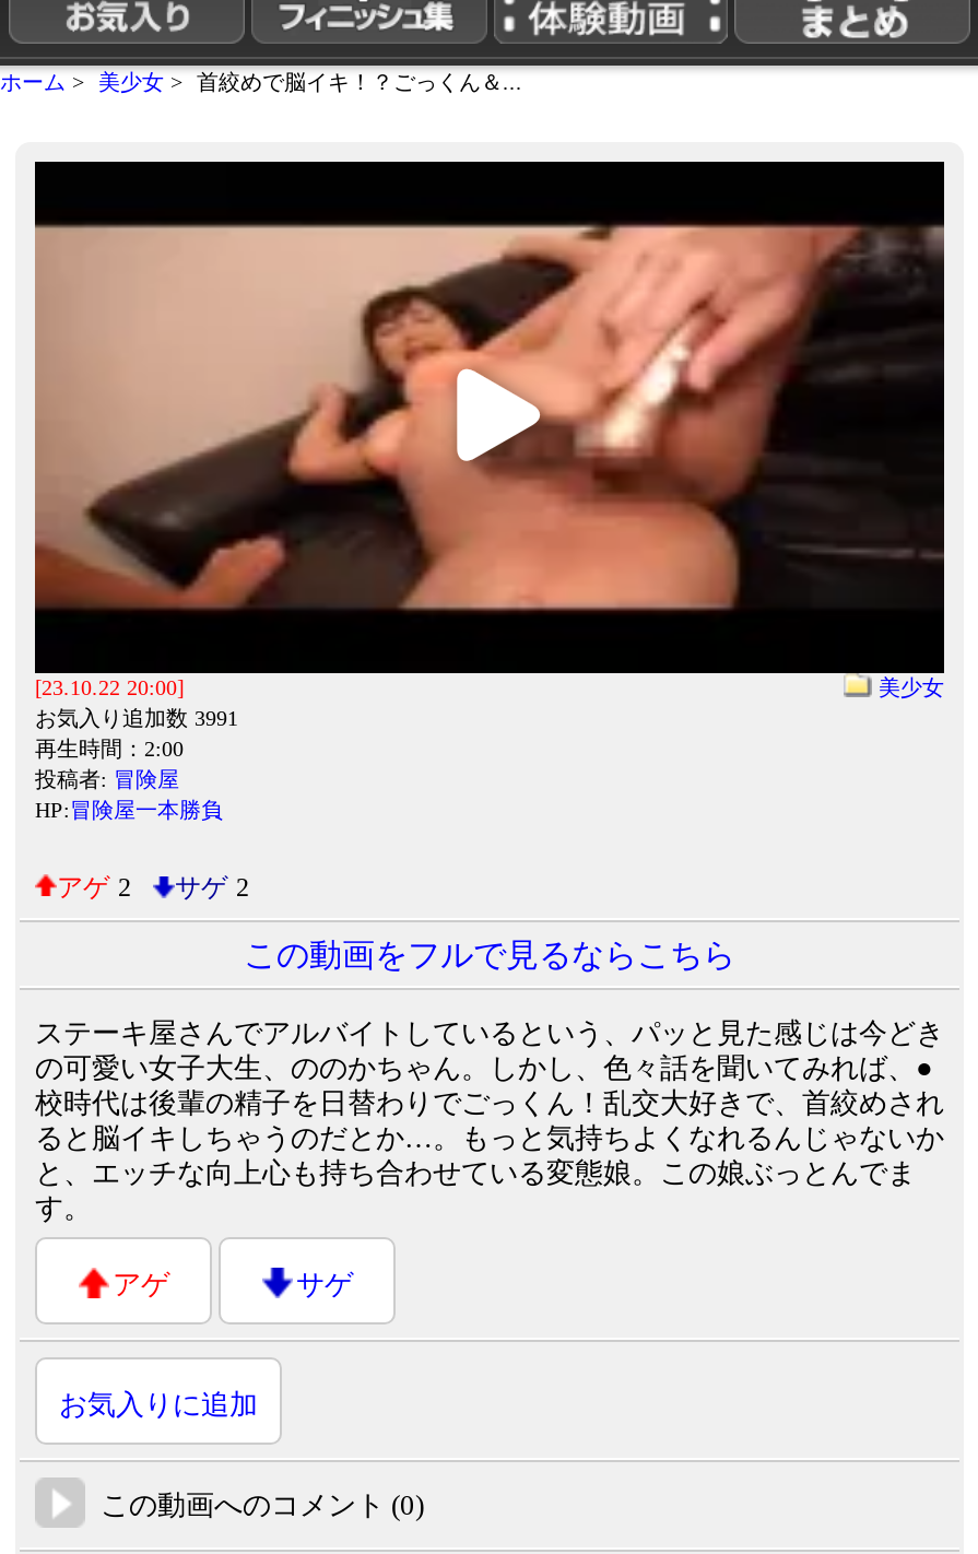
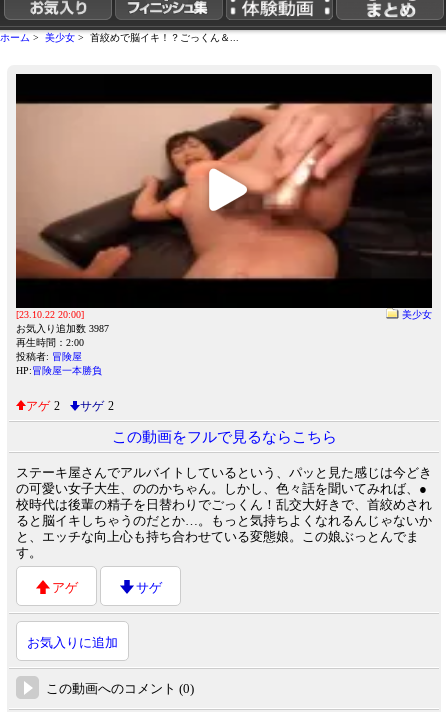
[35,705,238,729] お気入り追加数 3991 -> [16,322,109,333] お気入り追加数 3987

